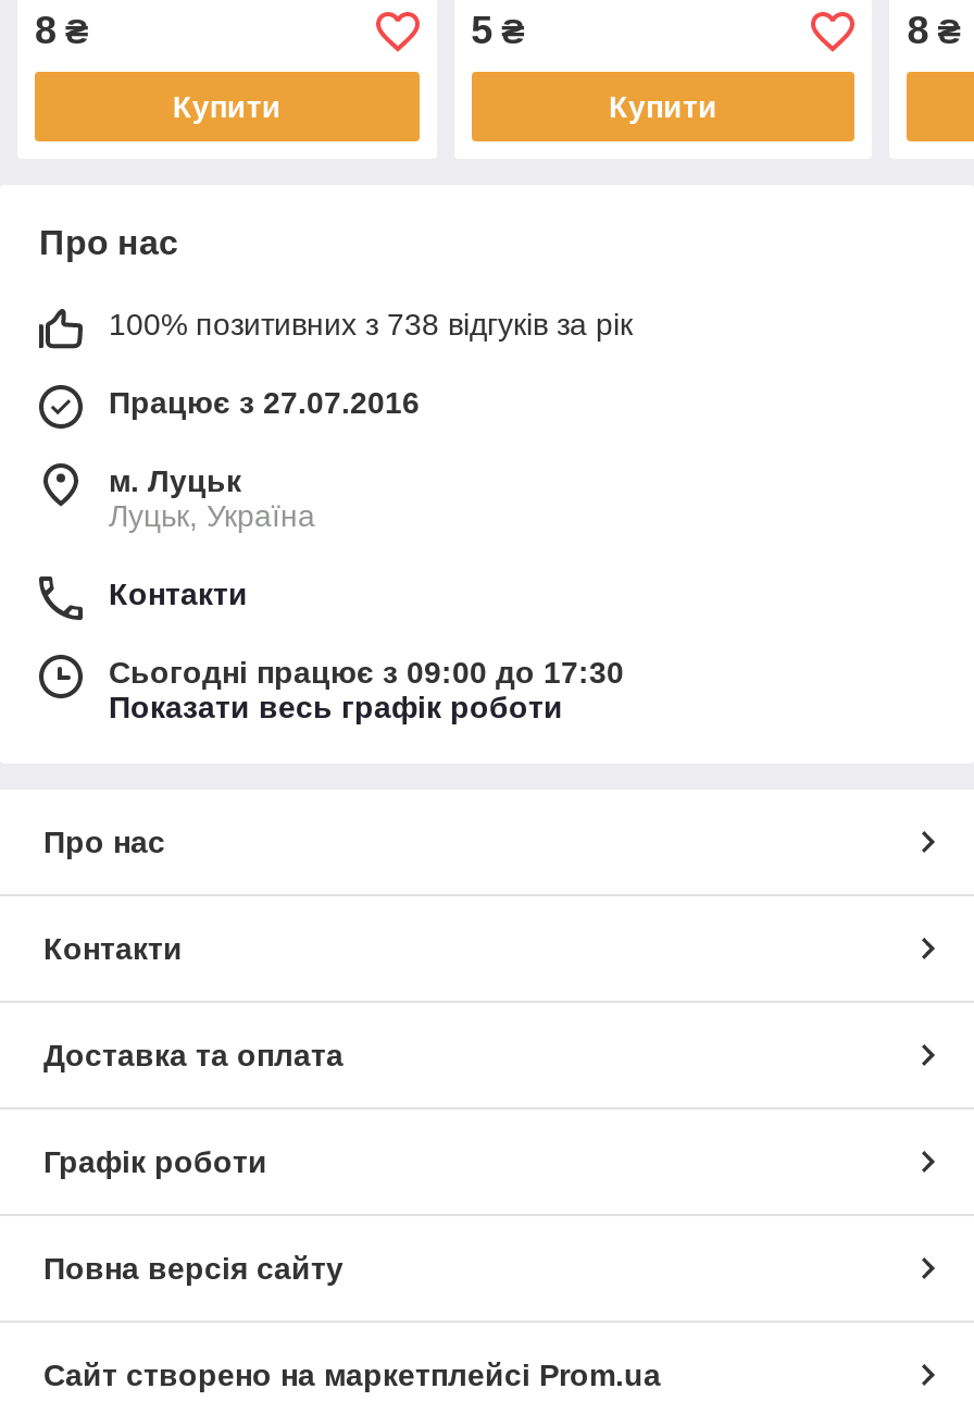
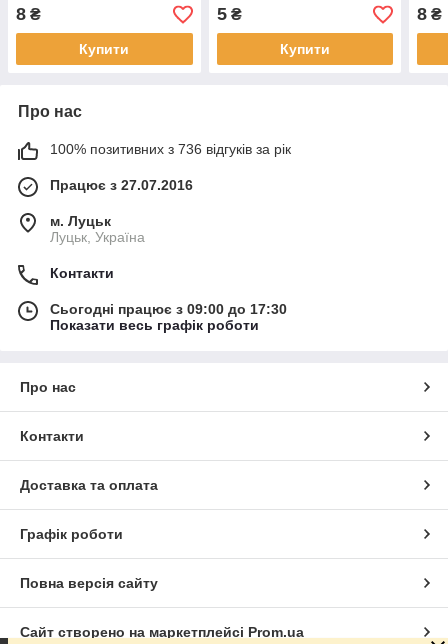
[109,308,633,343] 100% позитивних з 738 відгуків за рік -> [50,141,291,157] 100% позитивних з 736 відгуків за рік

